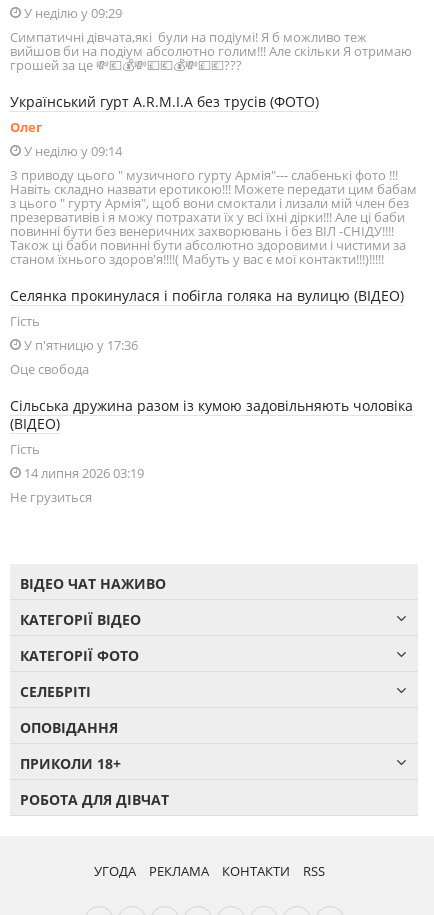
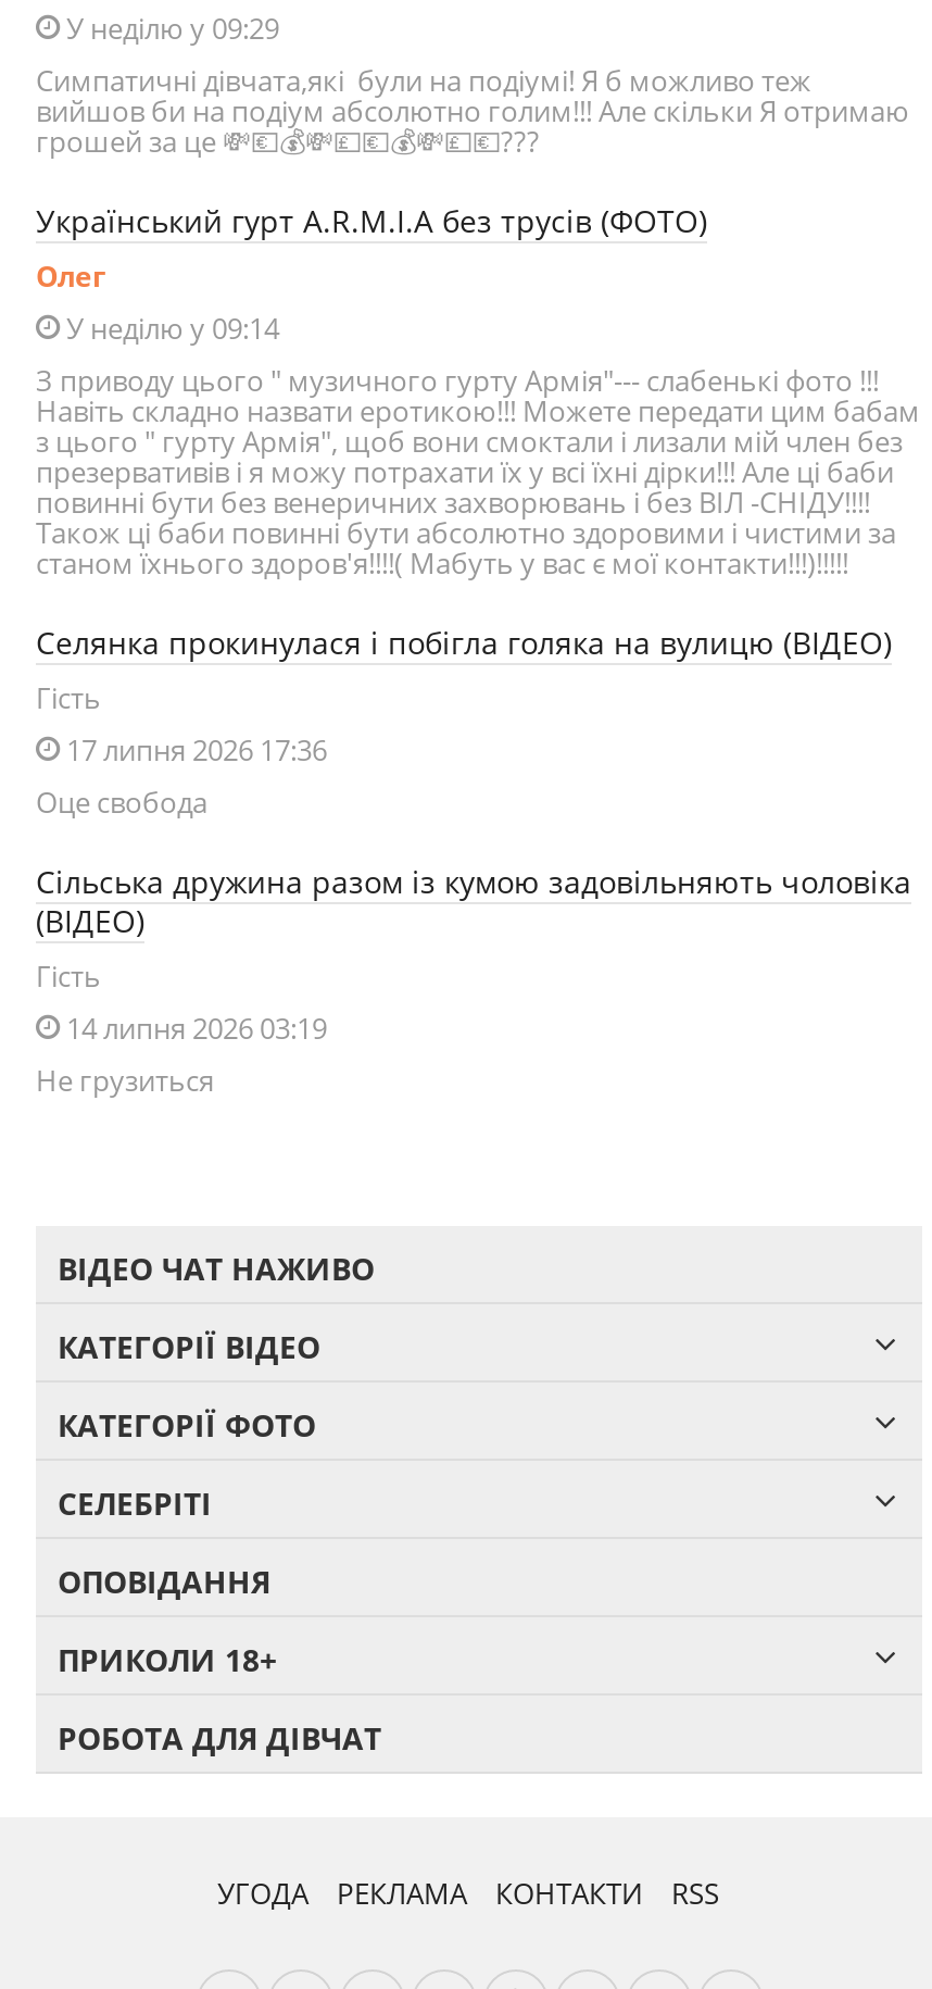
[21,335,138,353] У п'ятницю у 17:36 -> [60,729,327,768] 17 липня 2026 17:36

